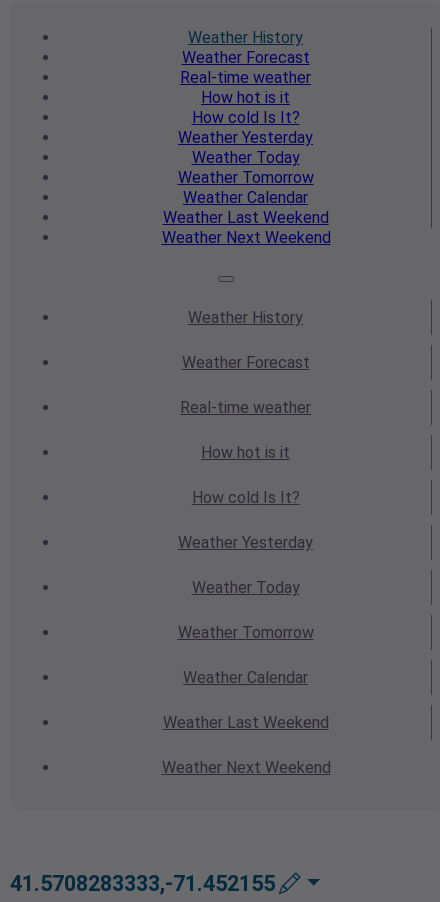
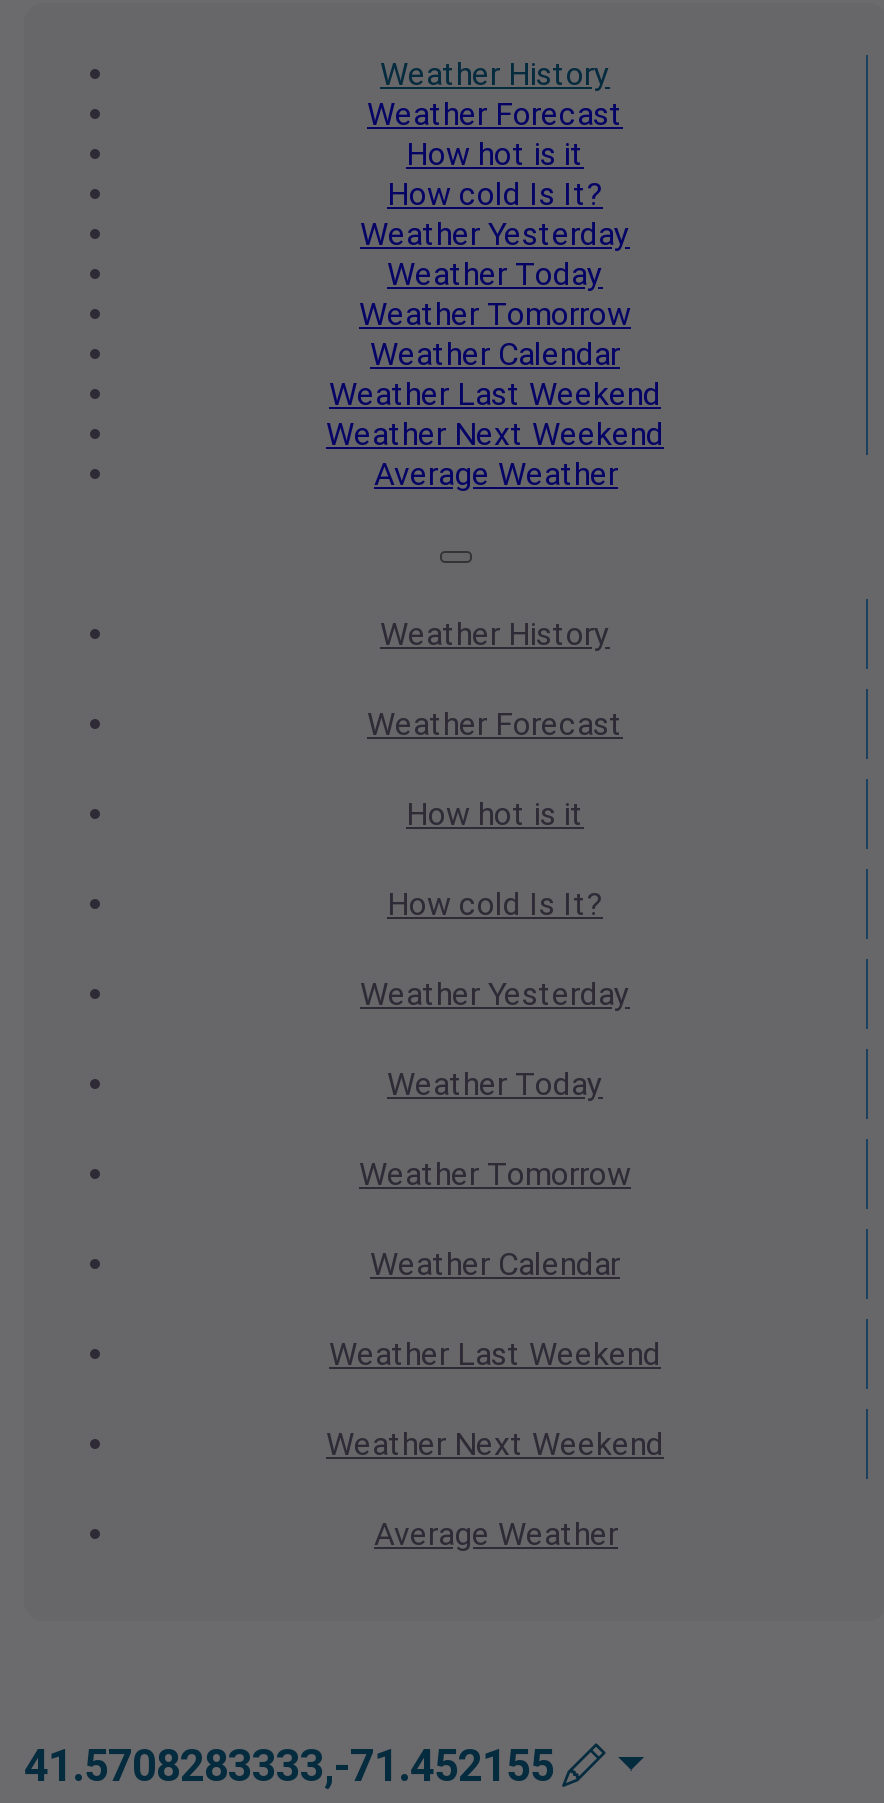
[180,68,311,87] Real-time weather -> none
moved [161,88,330,247] -> [326,135,664,453]: How hot is it | How cold Is It? | Weather Yesterday | Weather Today | Weather Tomorrow | Weather Calendar | Weather Last Weekend | Weather Next Weekend
none -> [374,455,618,493] Average Weather
[180,398,311,417] Real-time weather -> none
moved [161,443,330,777] -> [326,795,664,1463]: How hot is it | How cold Is It? | Weather Yesterday | Weather Today | Weather Tomorrow | Weather Calendar | Weather Last Weekend | Weather Next Weekend
none -> [374,1515,618,1553] Average Weather

